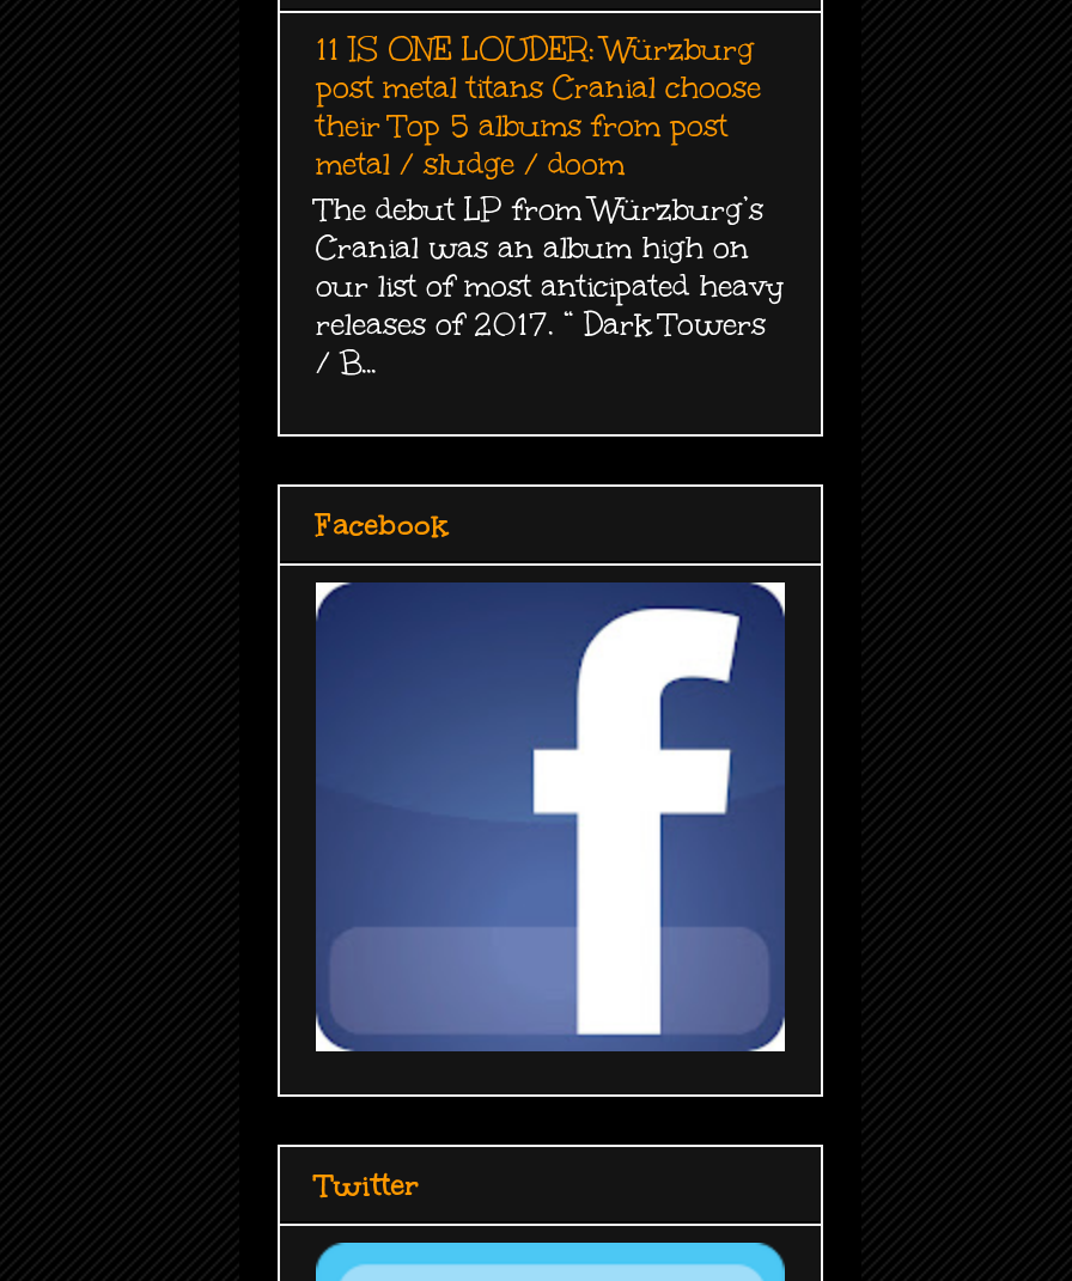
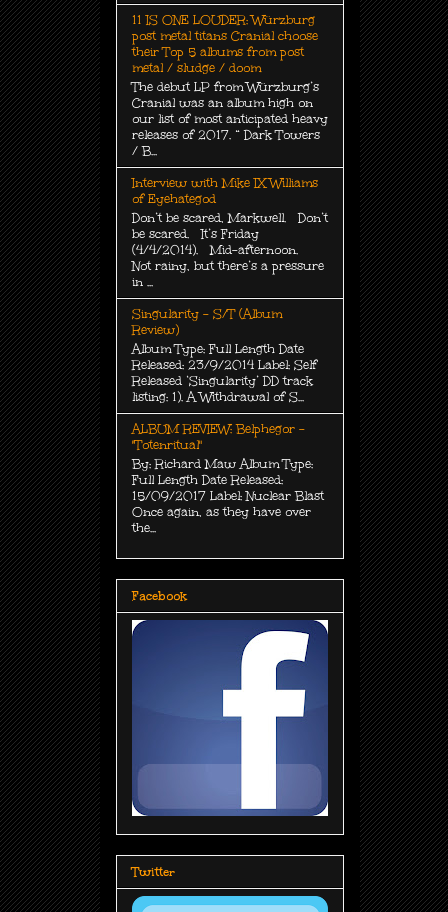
none -> [132,175,328,535] Interview with Mike IX Williams | of Eyehategod | Don’t be scared, Markwell. Don’t | be scared. It’s Friday | (4/4/2014). Mid-afternoon. | Not rainy, but there’s a pressure | in ... | Singularity - S/T (Album | Review) | Album Type: Full Length Date | Released: 23/9/2014 Label: Self | Released ‘Singularity’ DD track | listing: 1). A Withdrawal of S... | ALBUM REVIEW: Belphegor - | "Totenritual" | By: Richard Maw Album Type: | Full Length Date Released: | 15/09/2017 Label: Nuclear Blast | Once again, as they have over | the...

